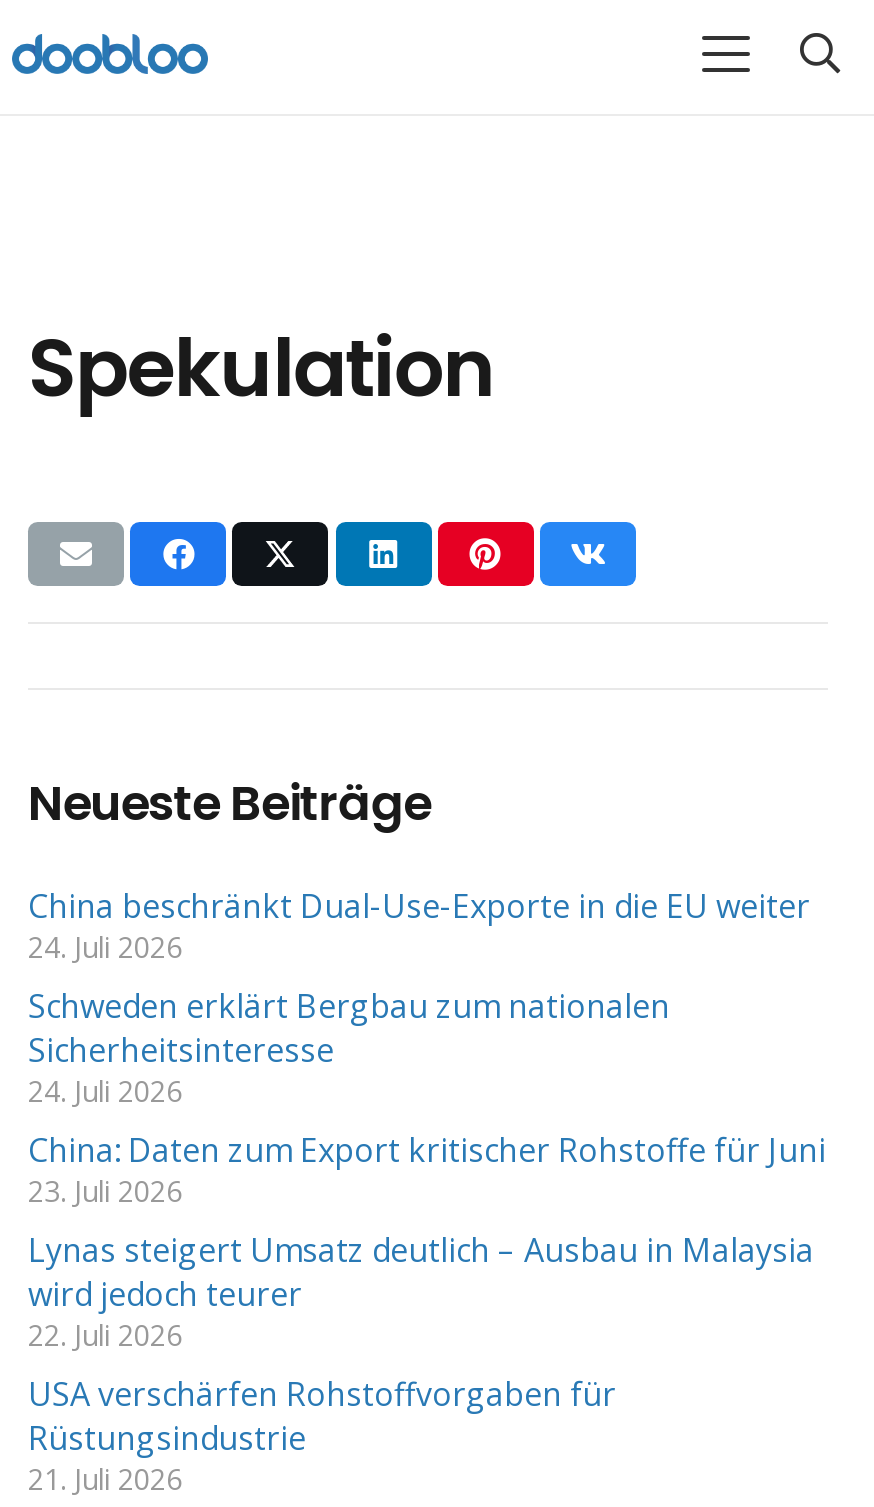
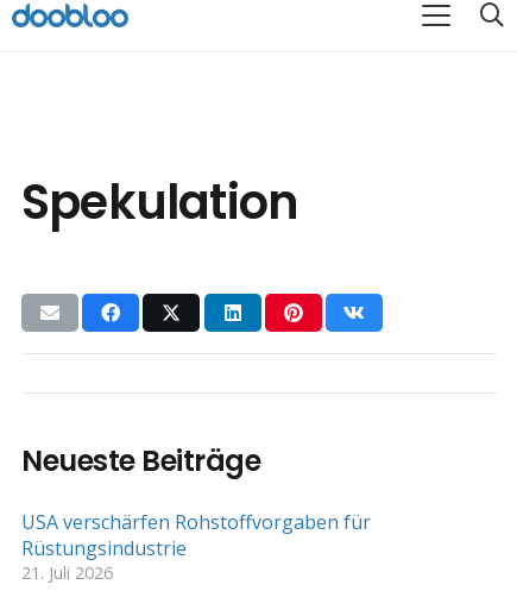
[28,883,826,1353] China beschränkt Dual-Use-Exporte in die EU weiter | 24. Juli 2026 | Schweden erklärt Bergbau zum nationalen | Sicherheitsinteresse | 24. Juli 2026 | China: Daten zum Export kritischer Rohstoffe für Juni | 23. Juli 2026 | Lynas steigert Umsatz deutlich – Ausbau in Malaysia | wird jedoch teurer | 22. Juli 2026 -> none

